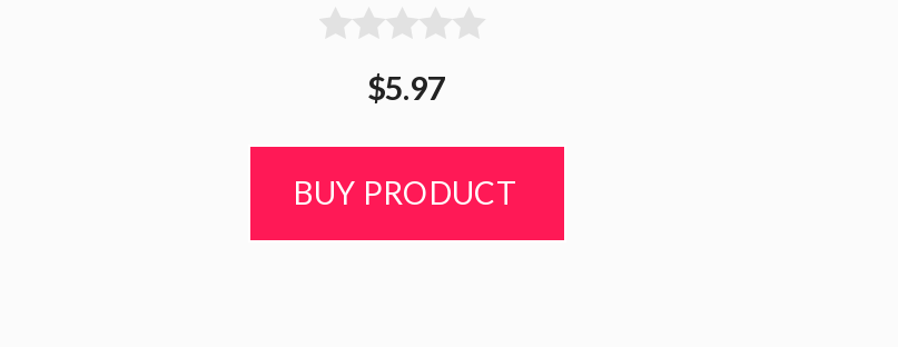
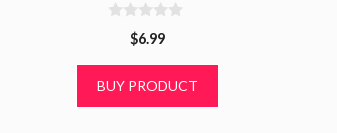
[367,68,445,106] $5.97 -> [129,30,164,47] $6.99

